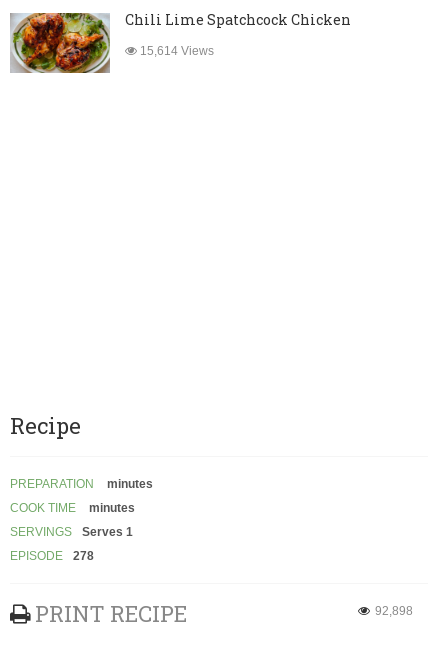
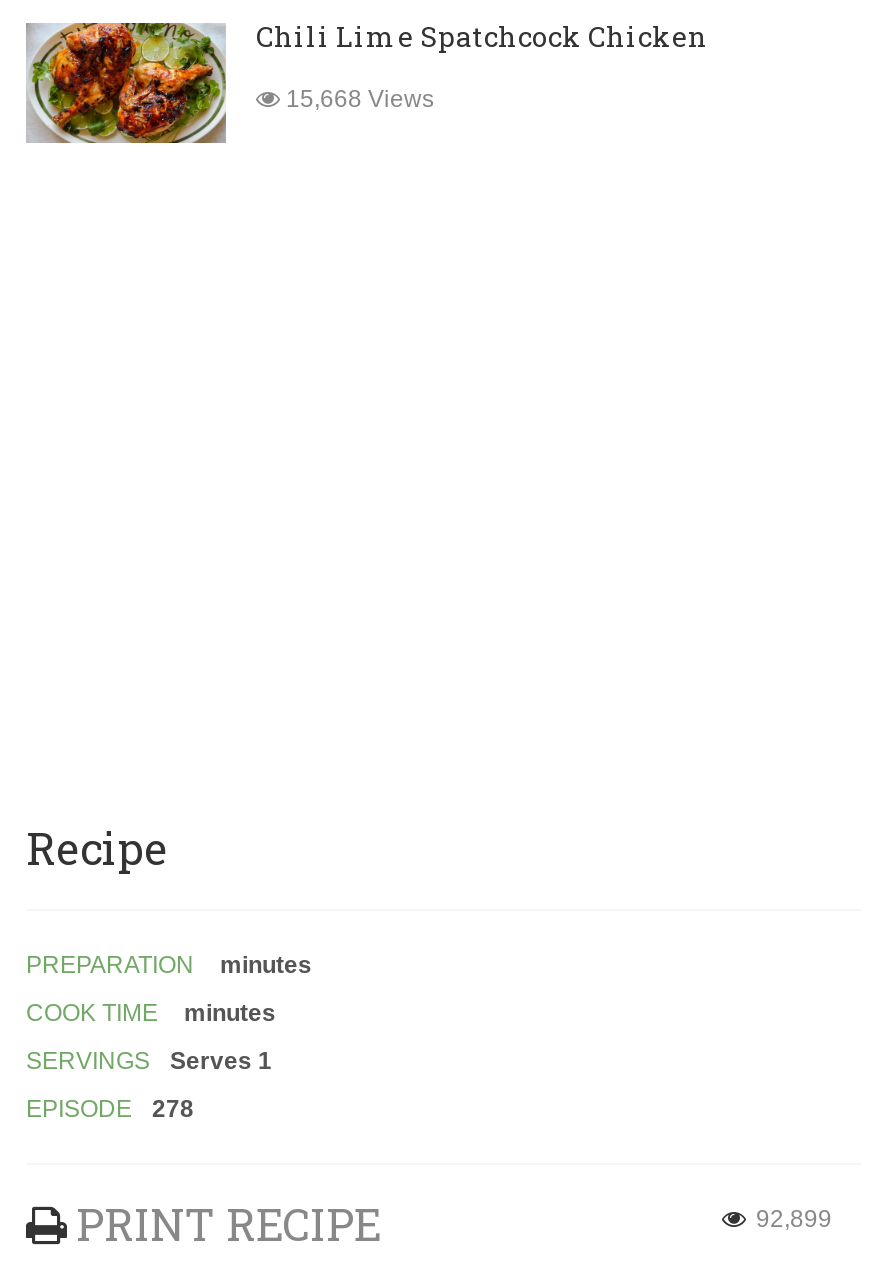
[137,44,214,58] 15,614 Views -> [280,86,434,114] 15,668 Views
[375,604,413,618] 92,898 -> [756,1206,832,1234] 92,899

